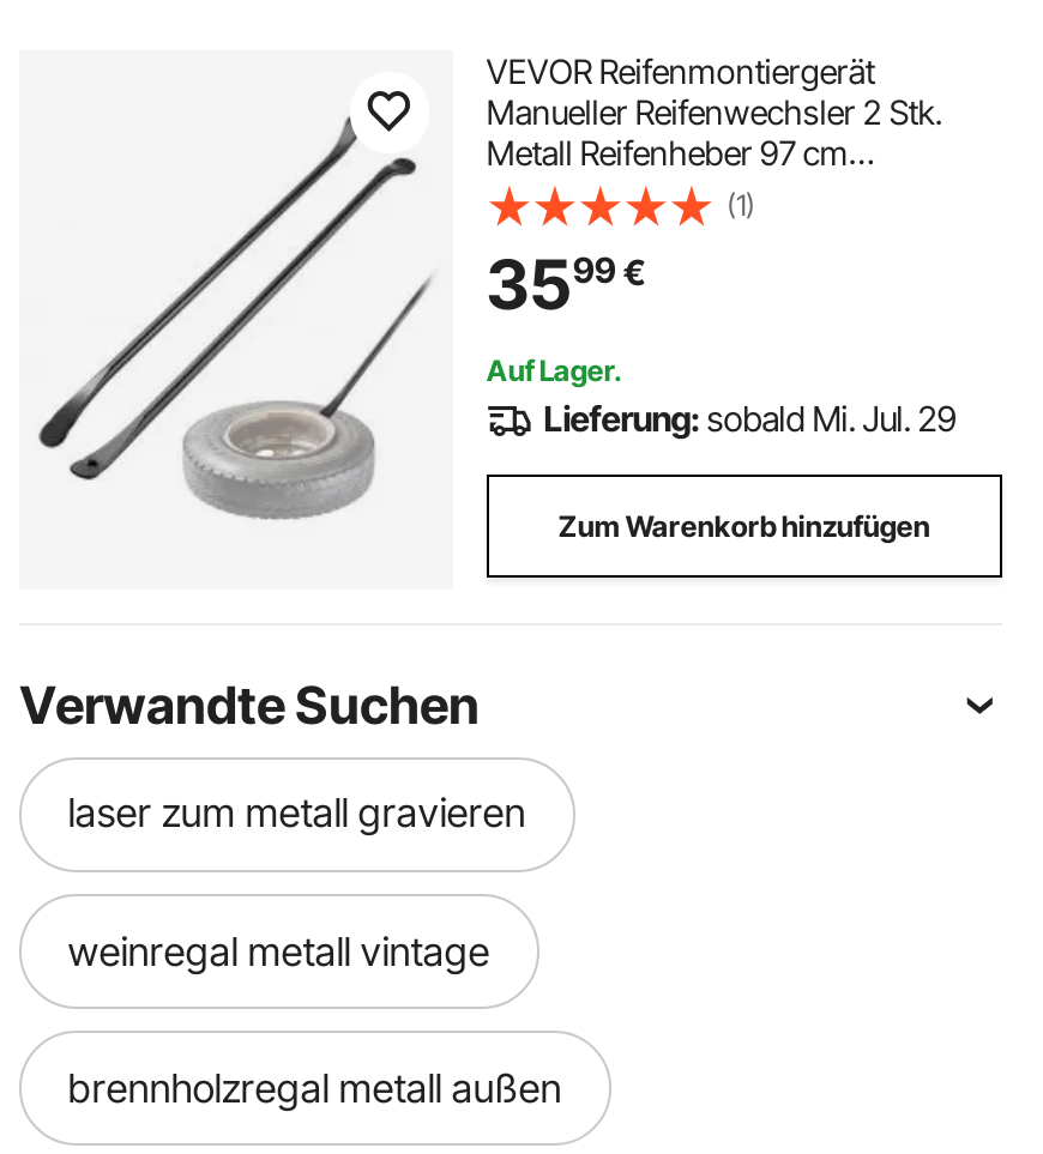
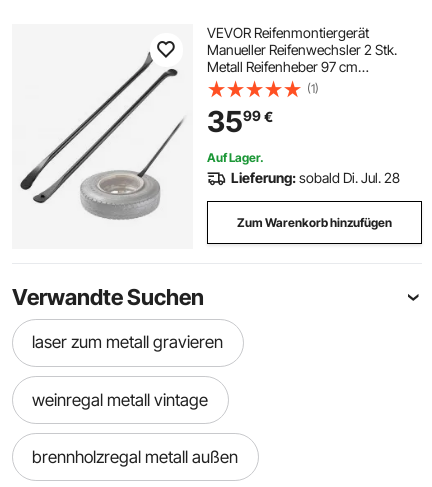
[544,397,956,438] Lieferung: sobald Mi. Jul. 29 -> [231,169,400,186] Lieferung: sobald Di. Jul. 28

